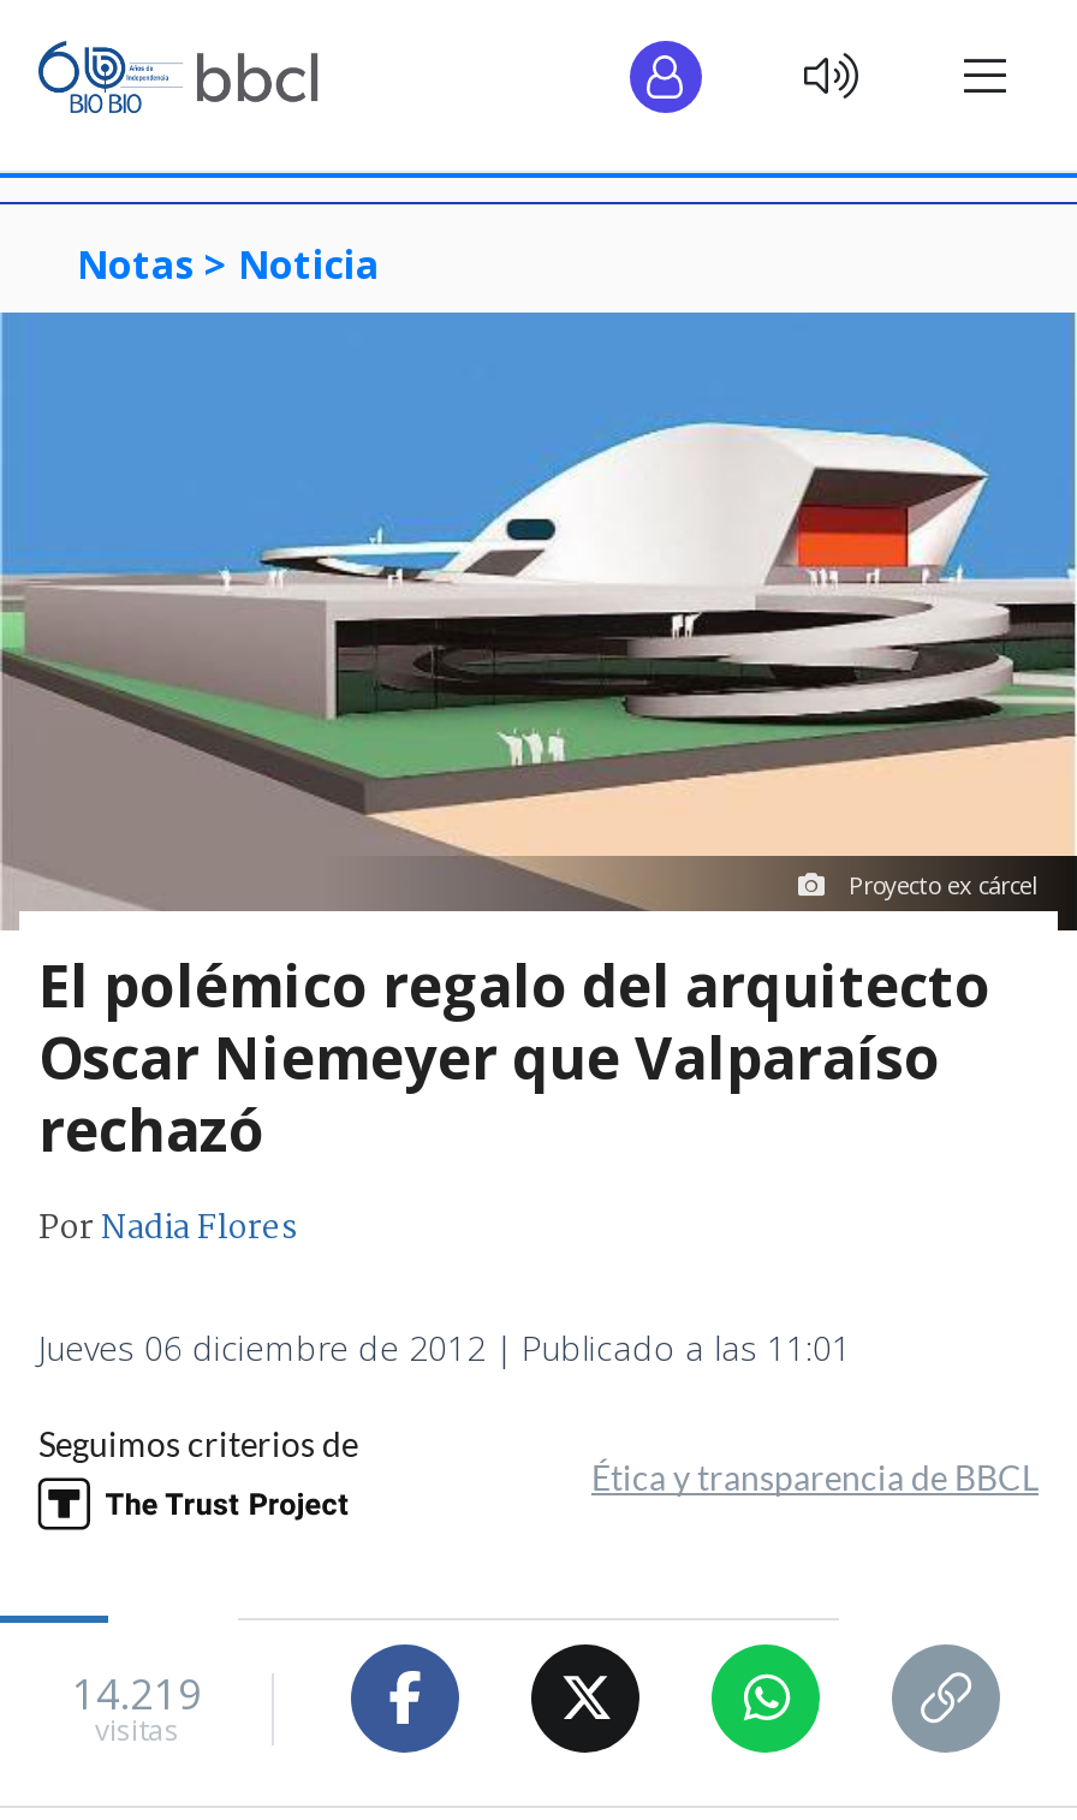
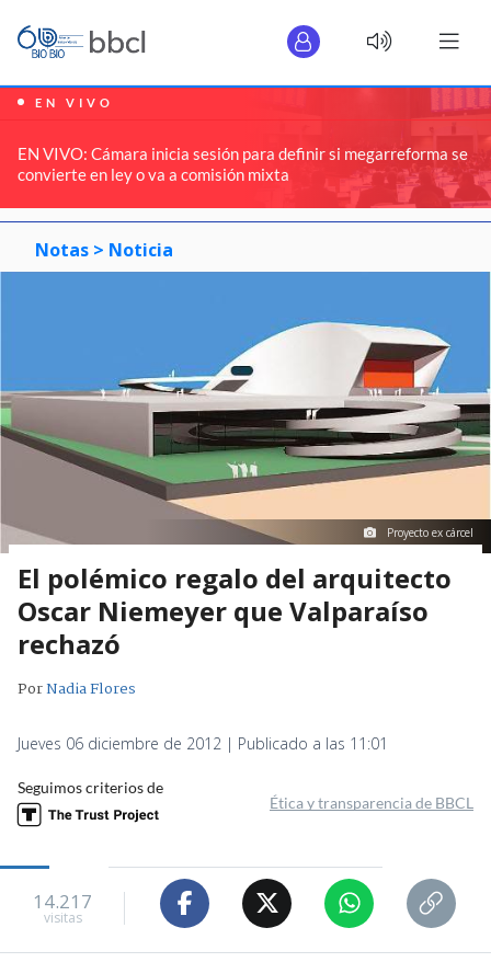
none -> [3,87,488,210] [image] | EN VIVO | EN VIVO: Cámara inicia sesión para definir si megarreforma se | convierte en ley o va a comisión mixta
[72,1667,202,1722] 14.219 -> [33,889,92,914] 14.217

